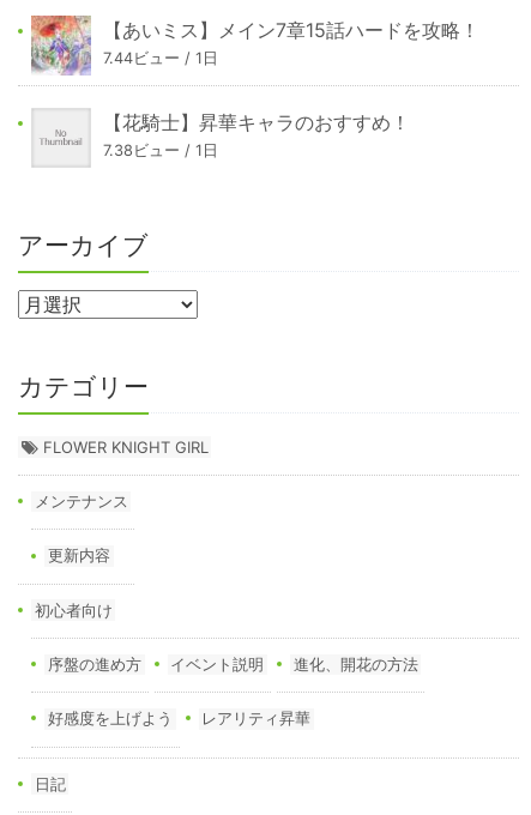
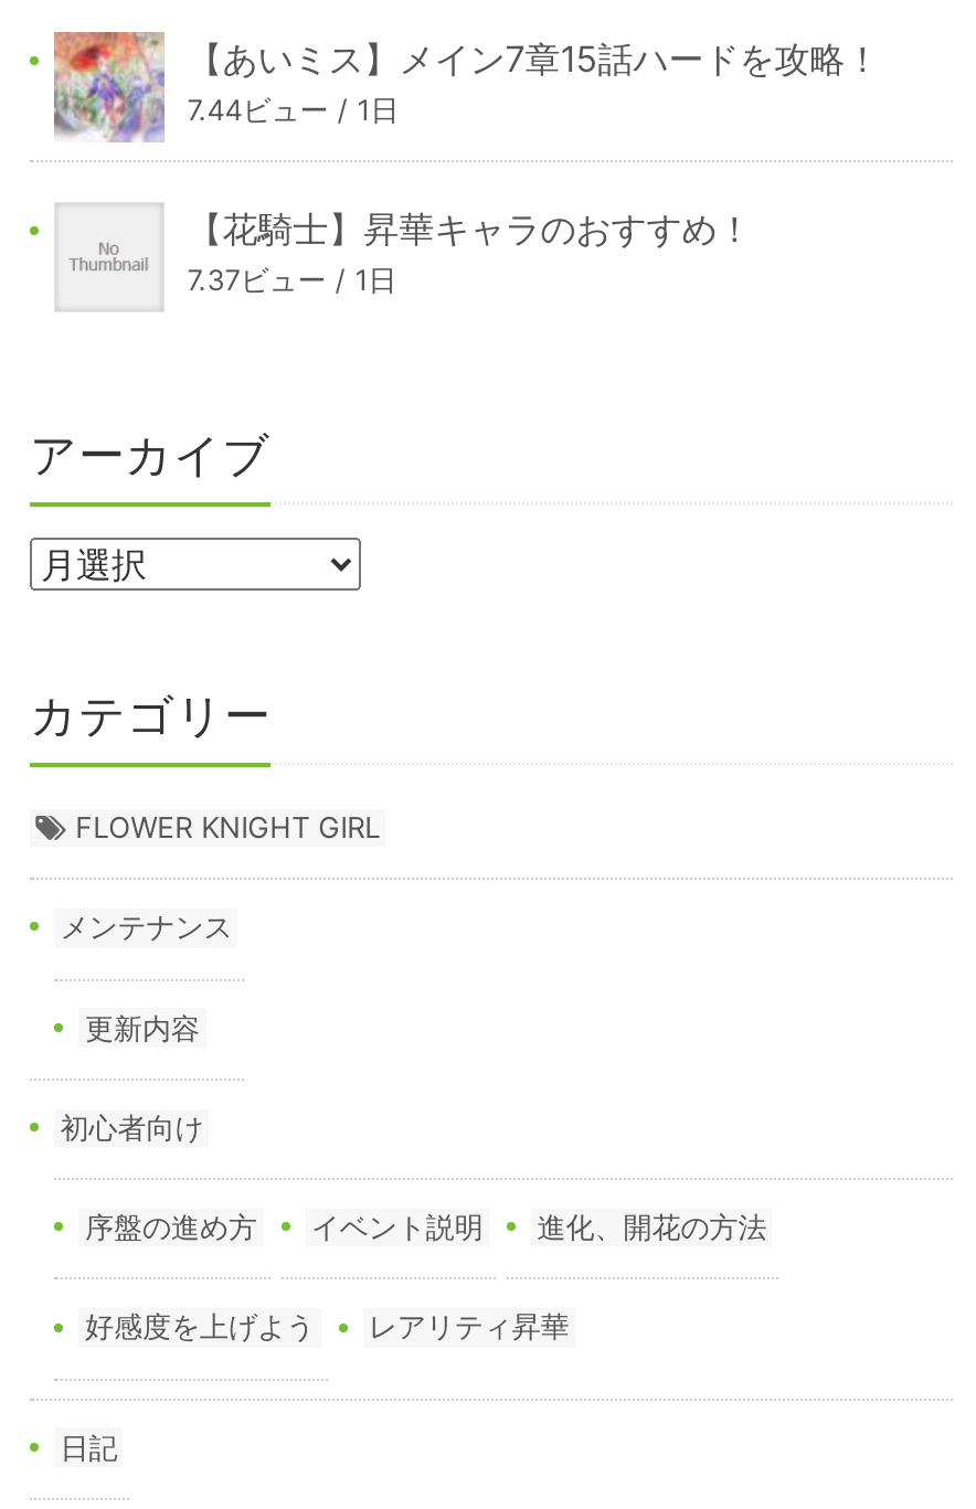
[103,141,218,159] 7.38ビュー / 1日 -> [187,263,397,297] 7.37ビュー / 1日

